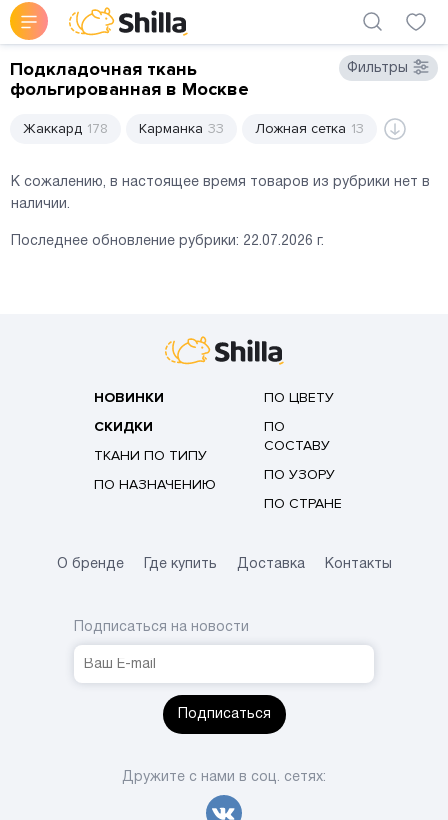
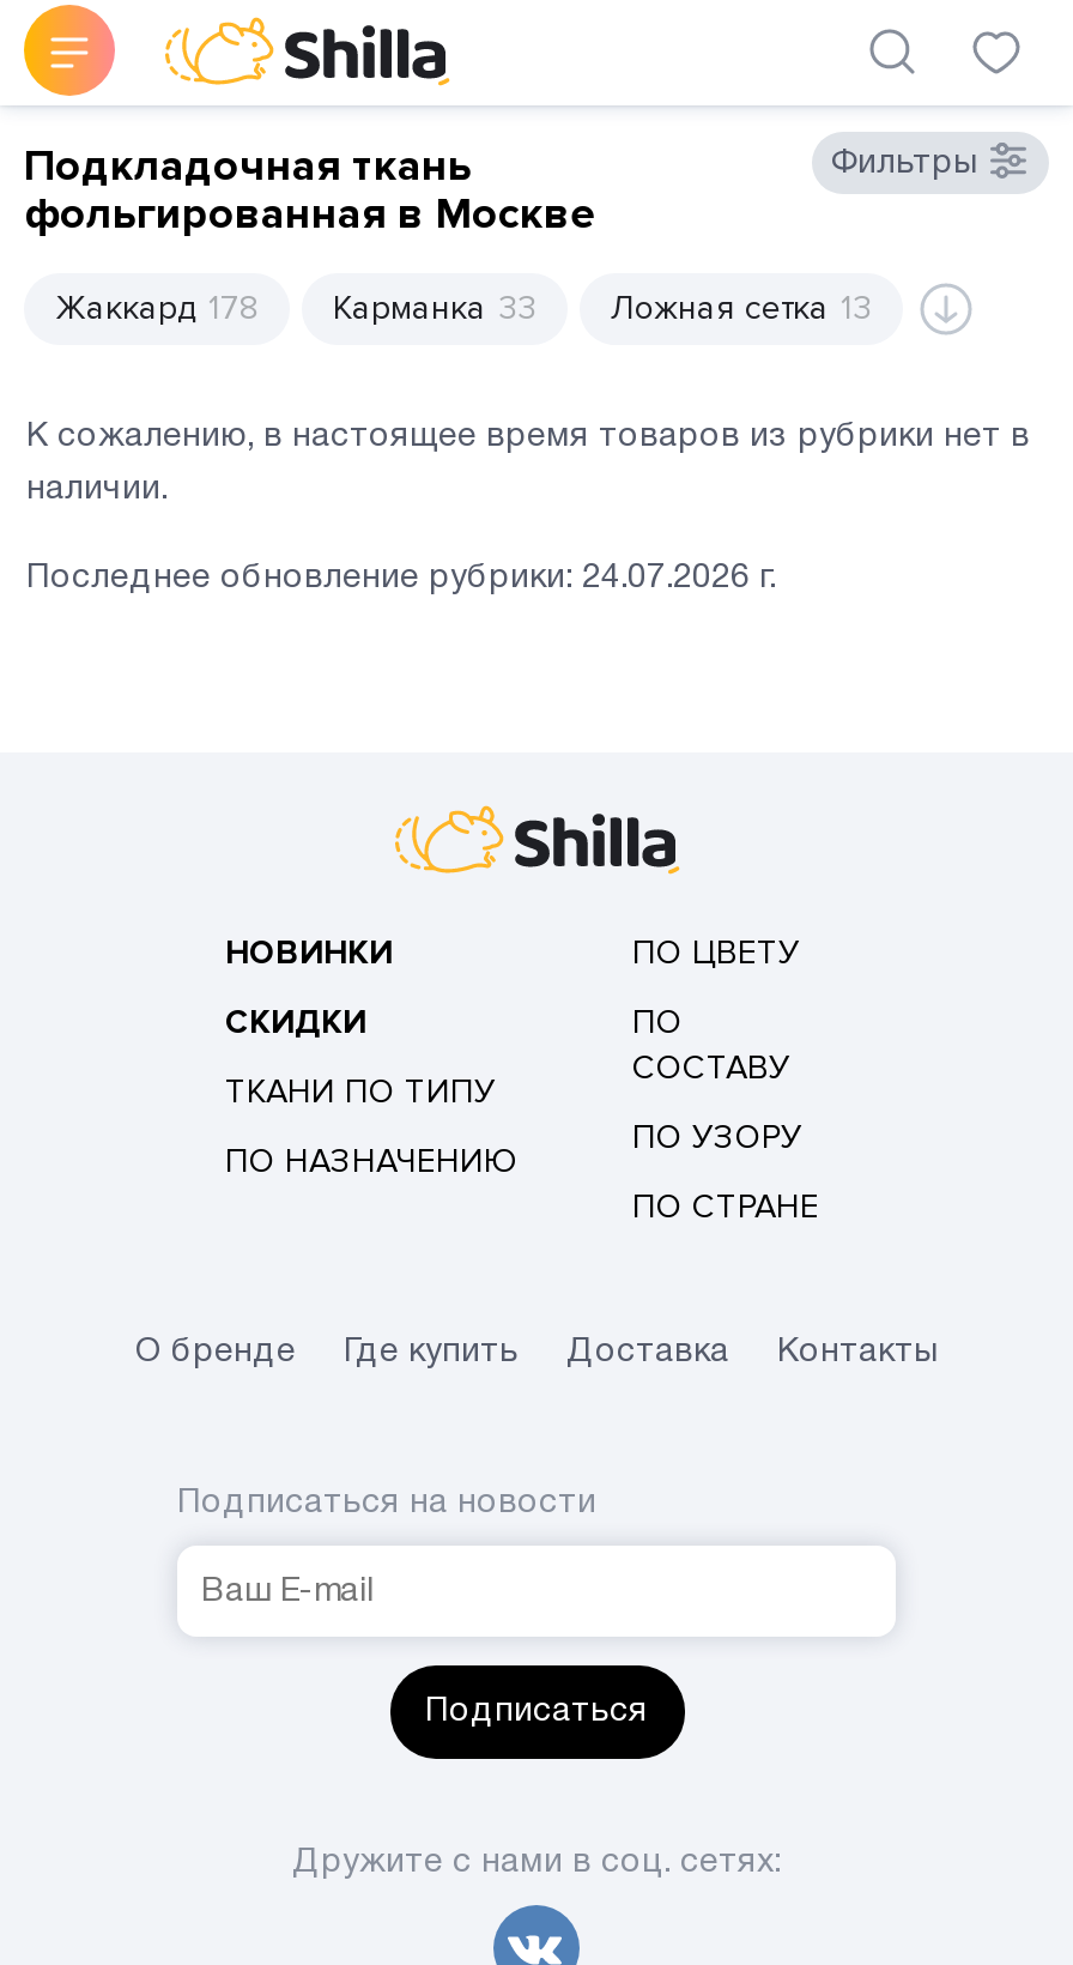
[11,235,324,248] Последнее обновление рубрики: 22.07.2026 г. -> [26,563,776,594] Последнее обновление рубрики: 24.07.2026 г.

